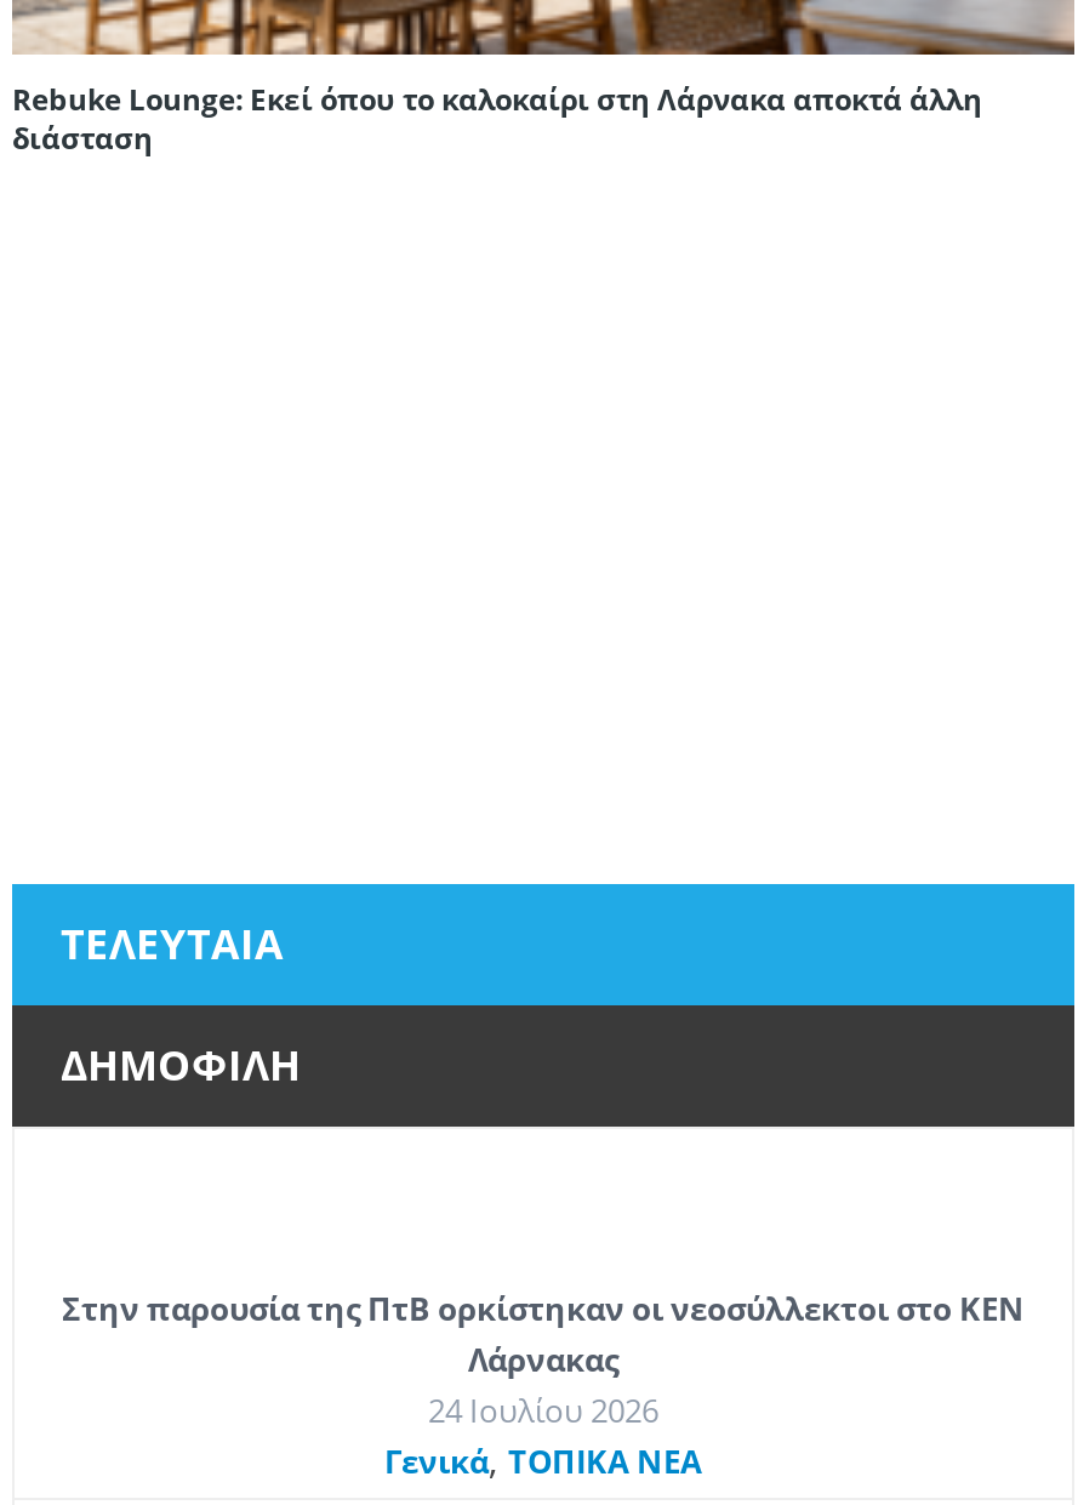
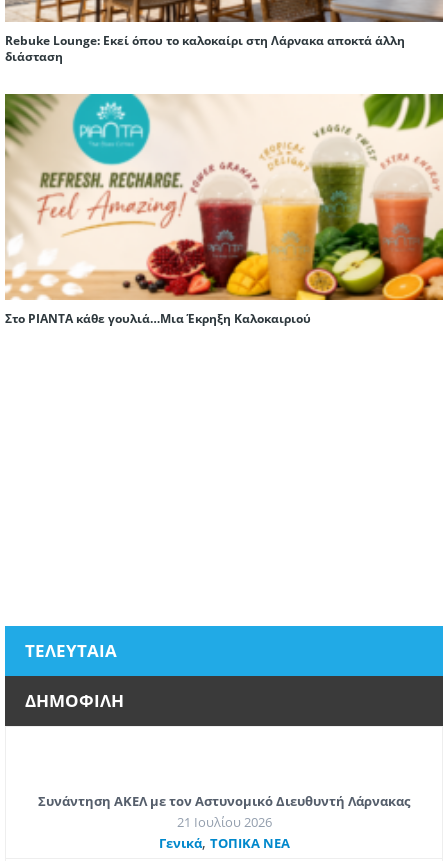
none -> [5,93,444,327] [image] | Στο PIANTA κάθε γουλιά…Μια Έκρηξη Καλοκαιριού
moved [61,915,301,1092] -> [25,639,124,712]: ΤΕΛΕΥΤΑΙΑ | ΔΗΜΟΦΙΛΗ
[62,1286,1025,1432] Στην παρουσία της ΠτΒ ορκίστηκαν οι νεοσύλλεκτοι στο ΚΕΝ | Λάρνακας | 24 Ιουλίου 2026 -> [38,792,410,831] Συνάντηση ΑΚΕΛ με τον Αστυνομικό Διευθυντή Λάρνακας | 21 Ιουλίου 2026

